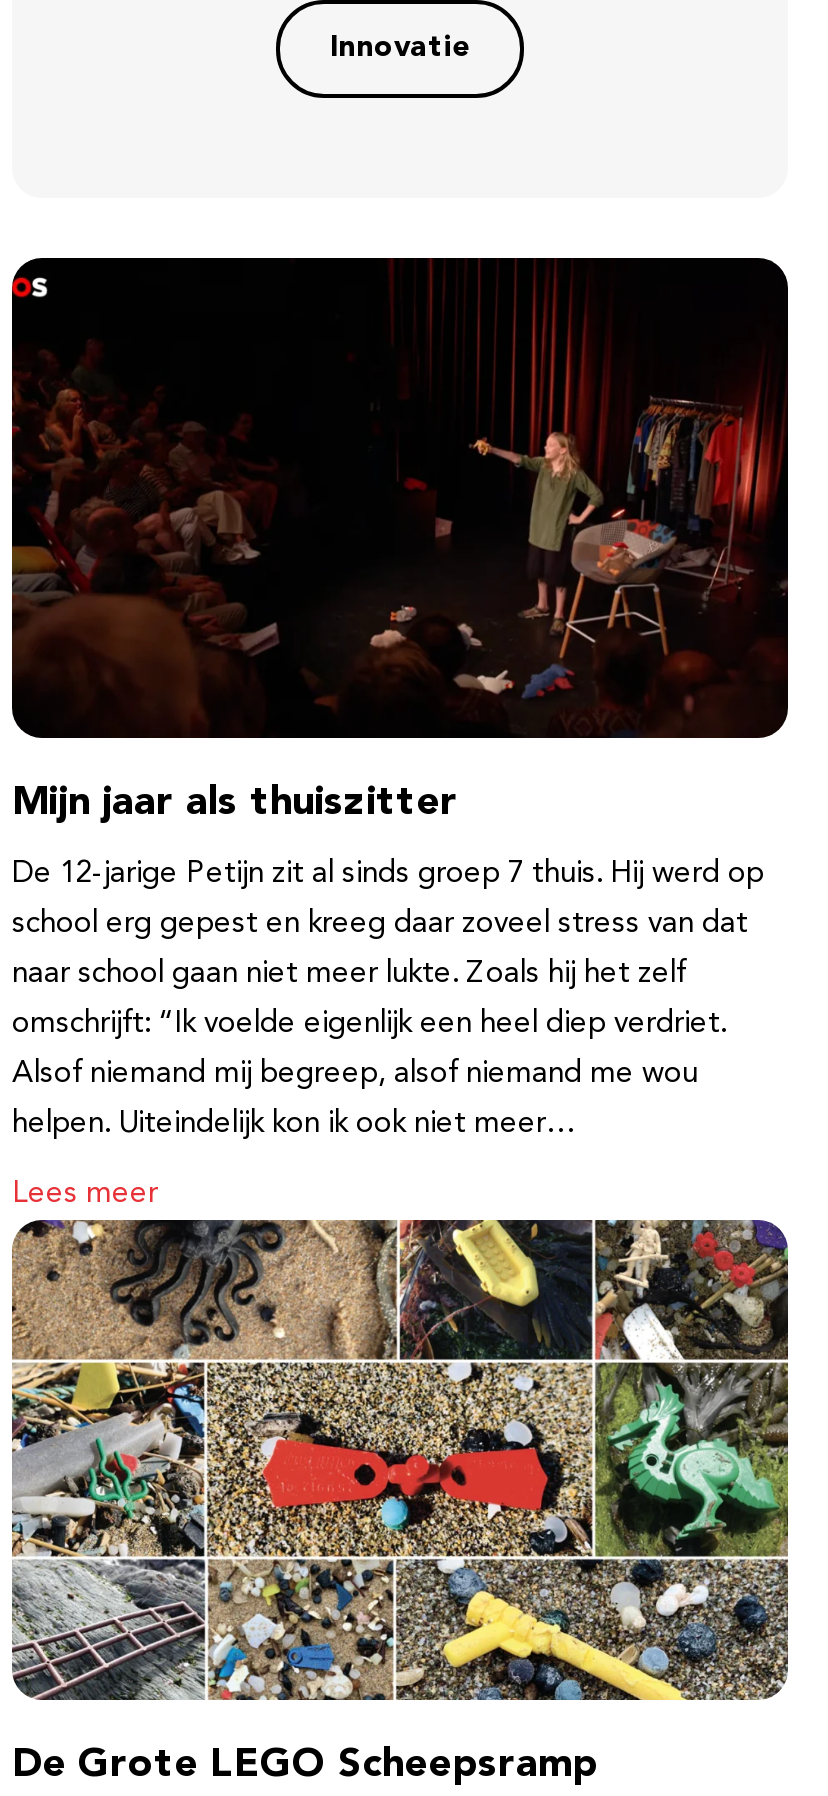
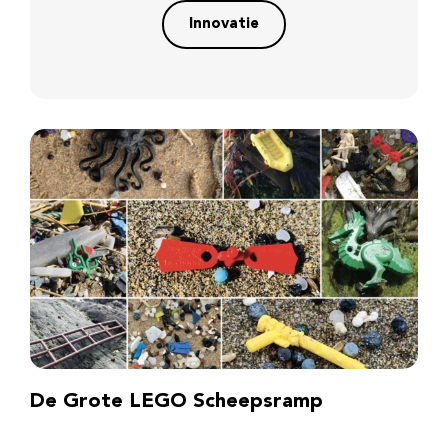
[10,256,790,1210] [image] | Mijn jaar als thuiszitter | De 12-jarige Petijn zit al sinds groep 7 thuis. Hij werd op | school erg gepest en kreeg daar zoveel stress van dat | naar school gaan niet meer lukte. Zoals hij het zelf | omschrijft: “Ik voelde eigenlijk een heel diep verdriet. | Alsof niemand mij begreep, alsof niemand me wou | helpen. Uiteindelijk kon ik ook niet meer… | Lees meer -> none

